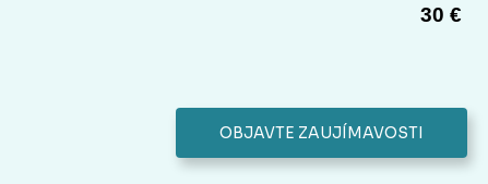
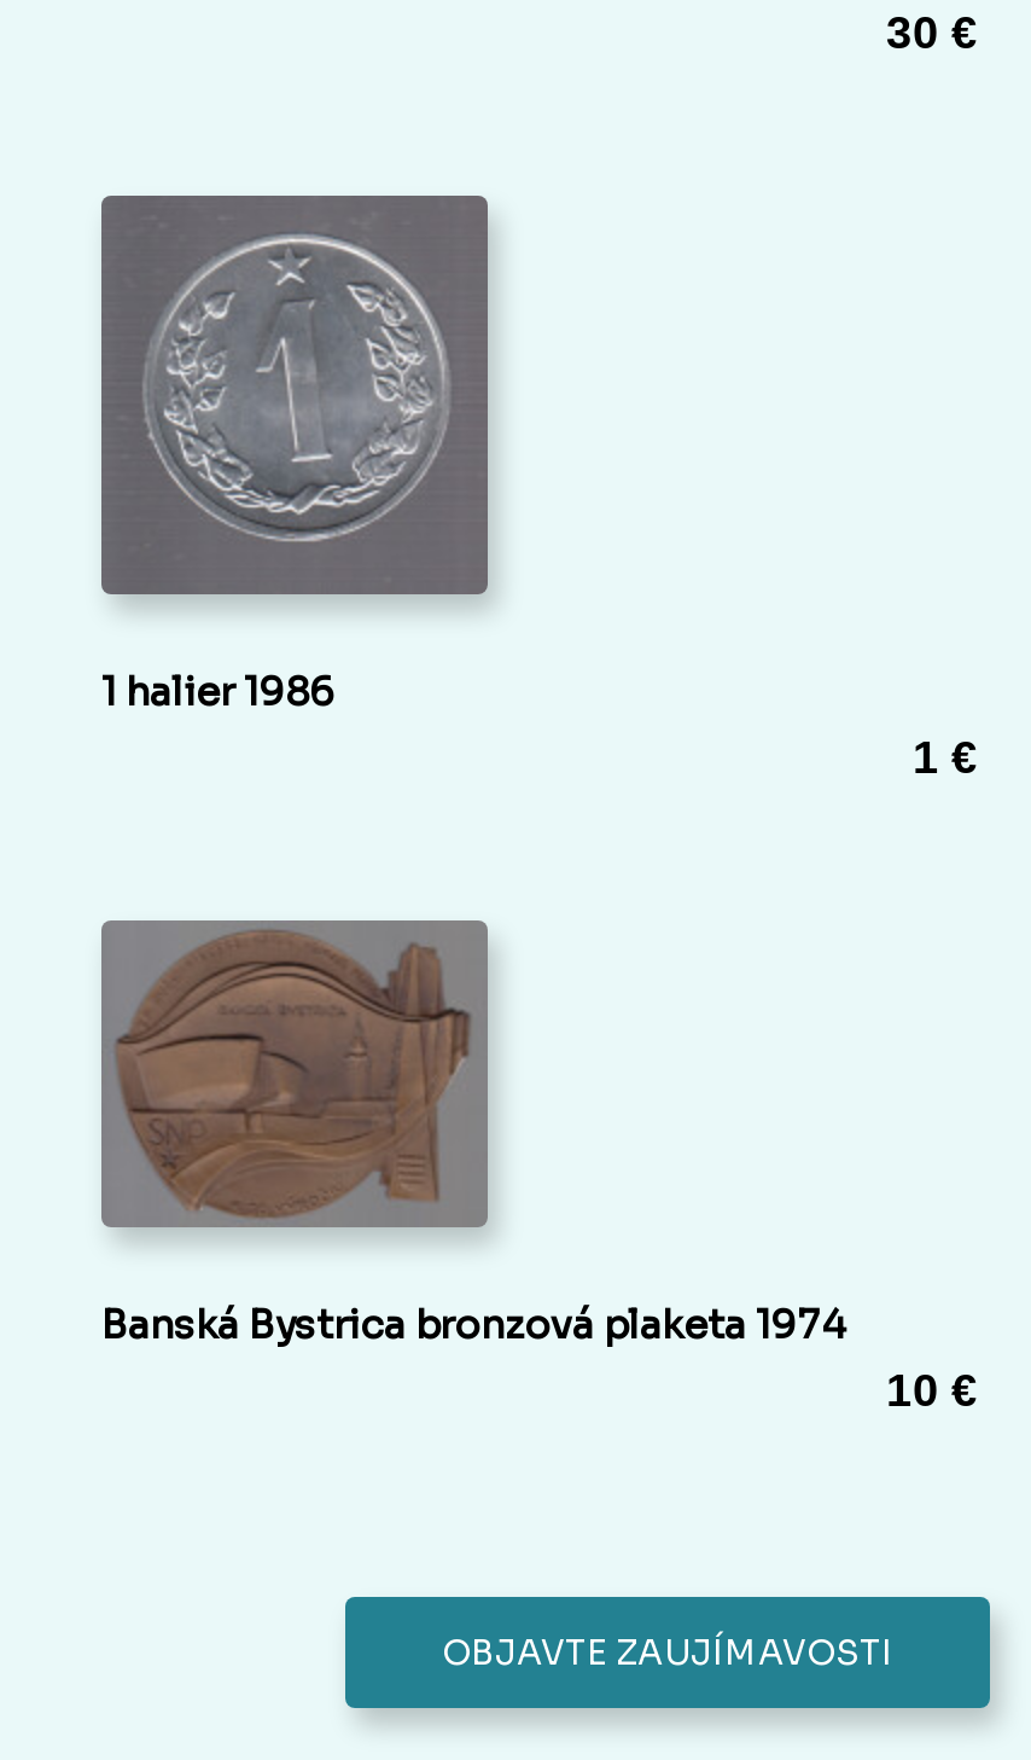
none -> [99,193,978,783] [image] | 1 halier 1986 | 1 €
none -> [99,918,978,1416] [image] | Banská Bystrica bronzová plaketa 1974 | 10 €

